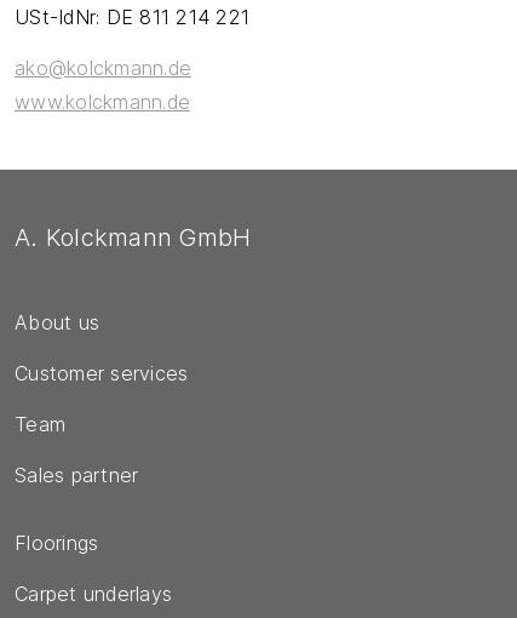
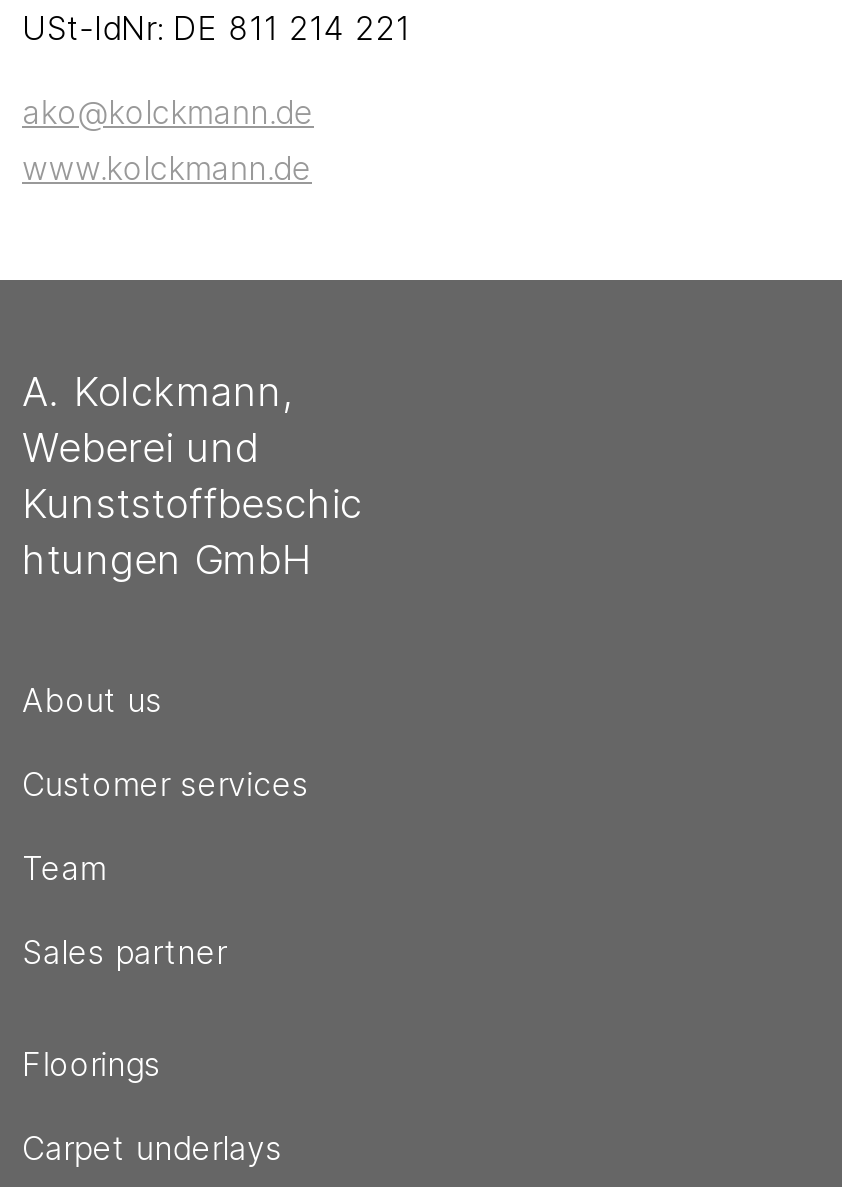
[15,223,251,252] A. Kolckmann GmbH -> [22,368,362,584] A. Kolckmann, | Weberei und | Kunststoffbeschic | htungen GmbH

